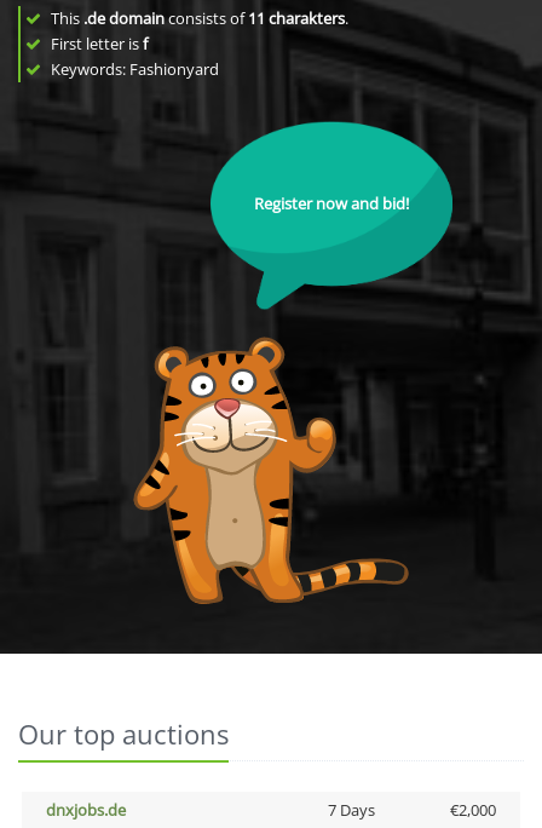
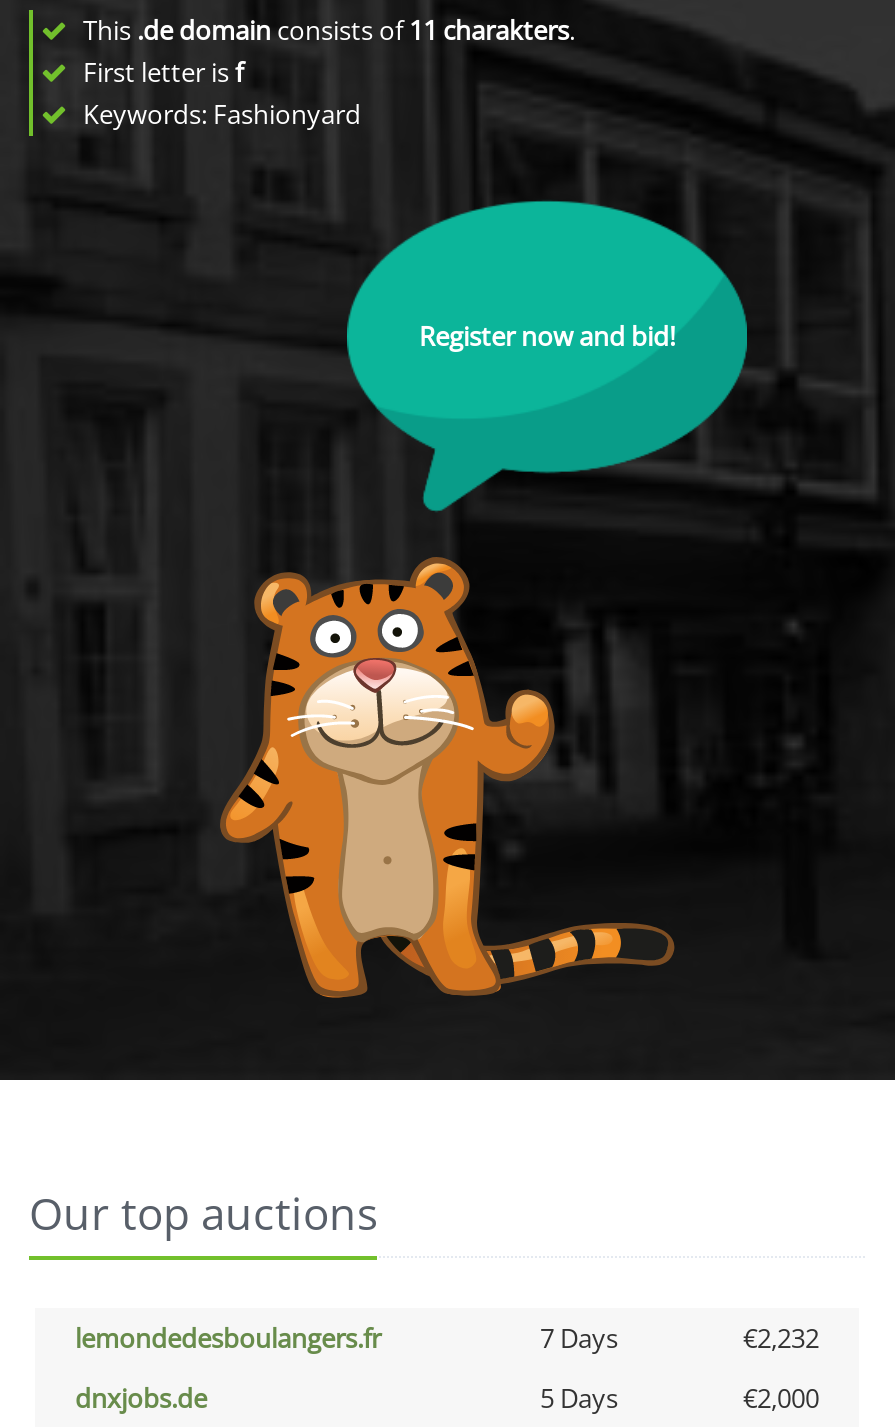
none -> [75,1320,819,1356] lemondedesboulangers.fr | 7 Days | €2,232
[327,799,374,821] 7 Days -> [540,1380,618,1416] 5 Days

